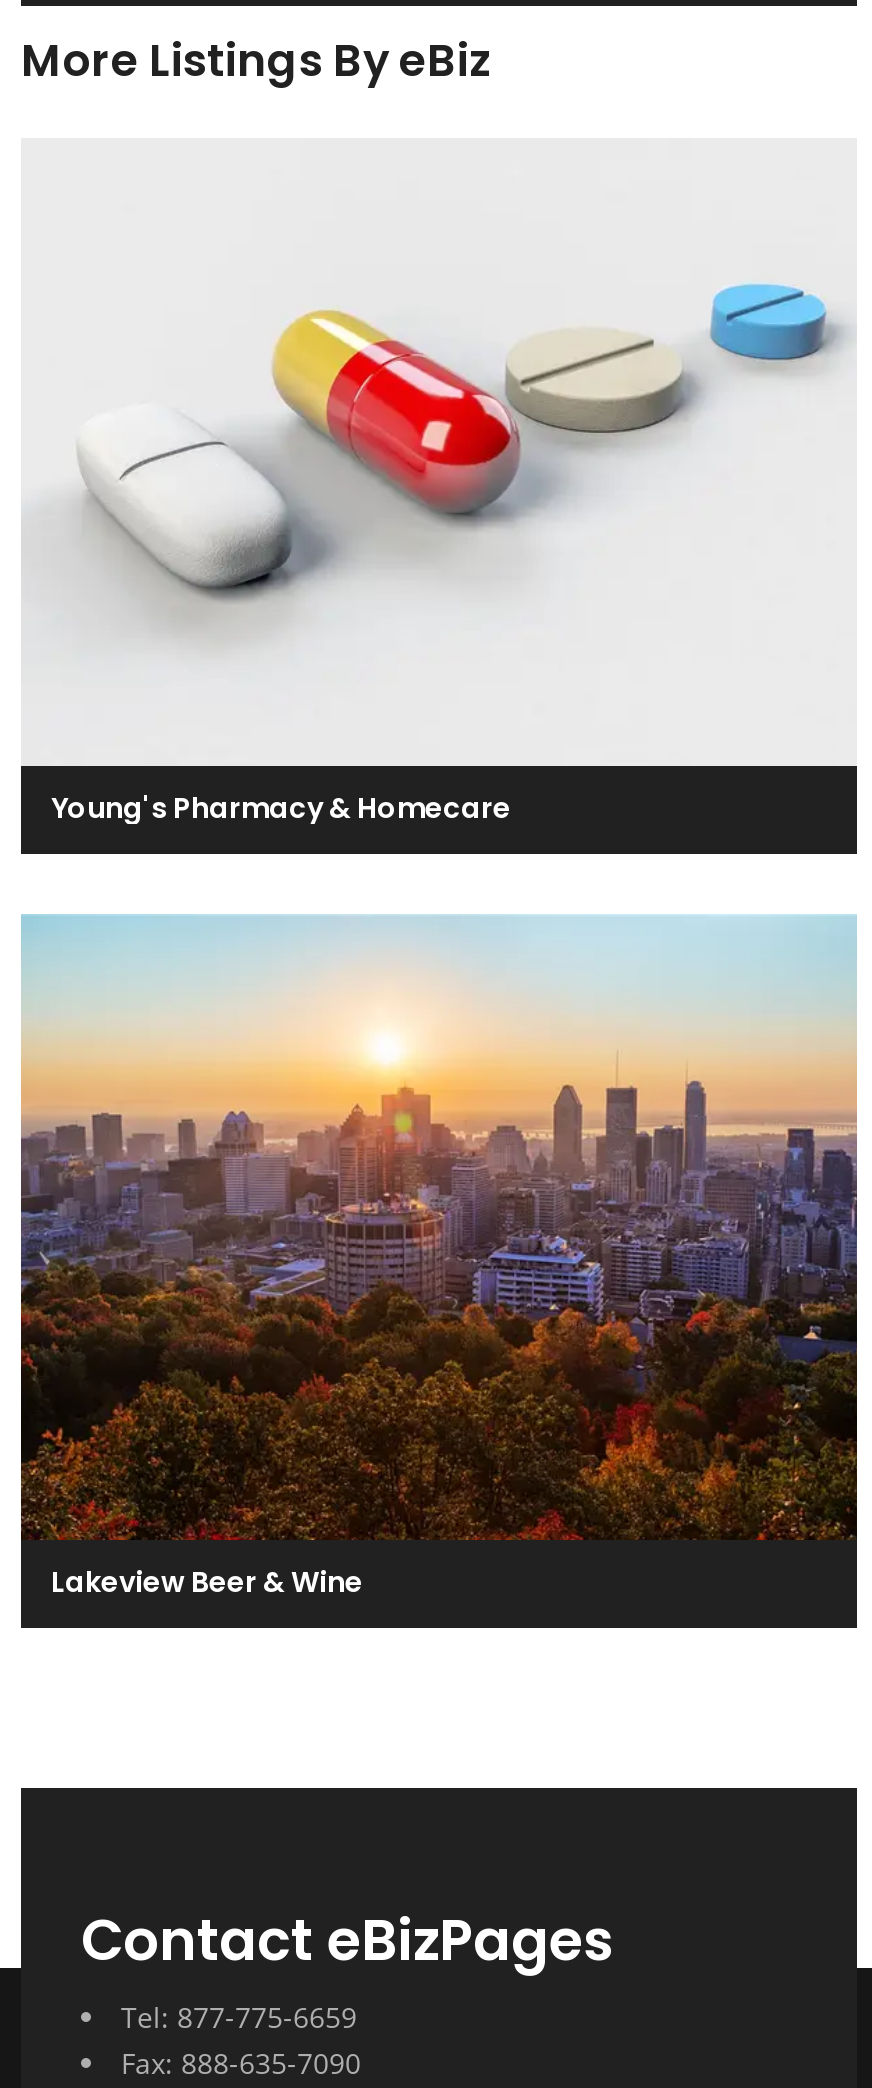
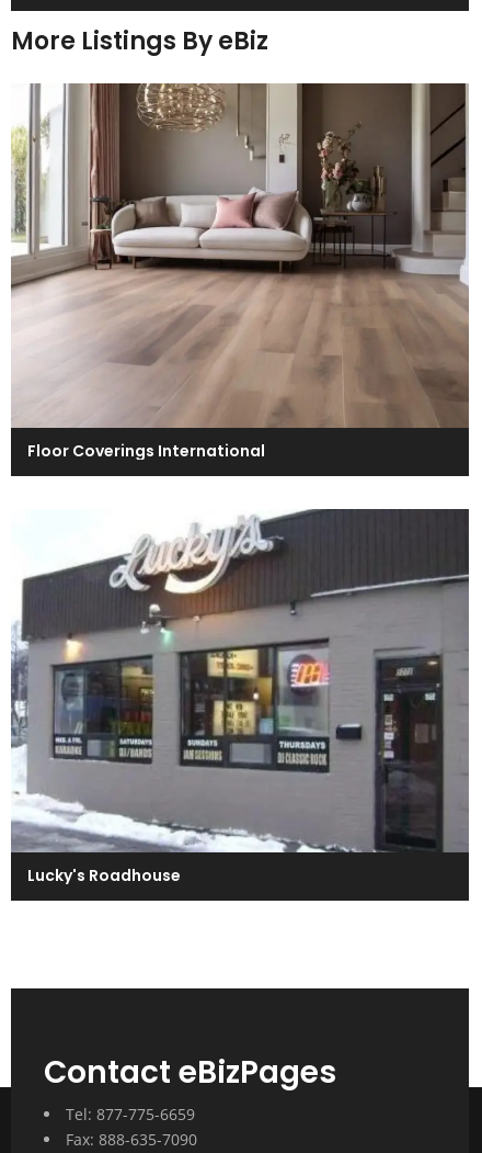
[21,138,857,827] [image] | Young's Pharmacy & Homecare -> [10,82,470,461] [image] | Floor Coverings International
[19,914,859,1602] [image] | Lakeview Beer & Wine -> [10,508,470,887] [image] | Lucky's Roadhouse

